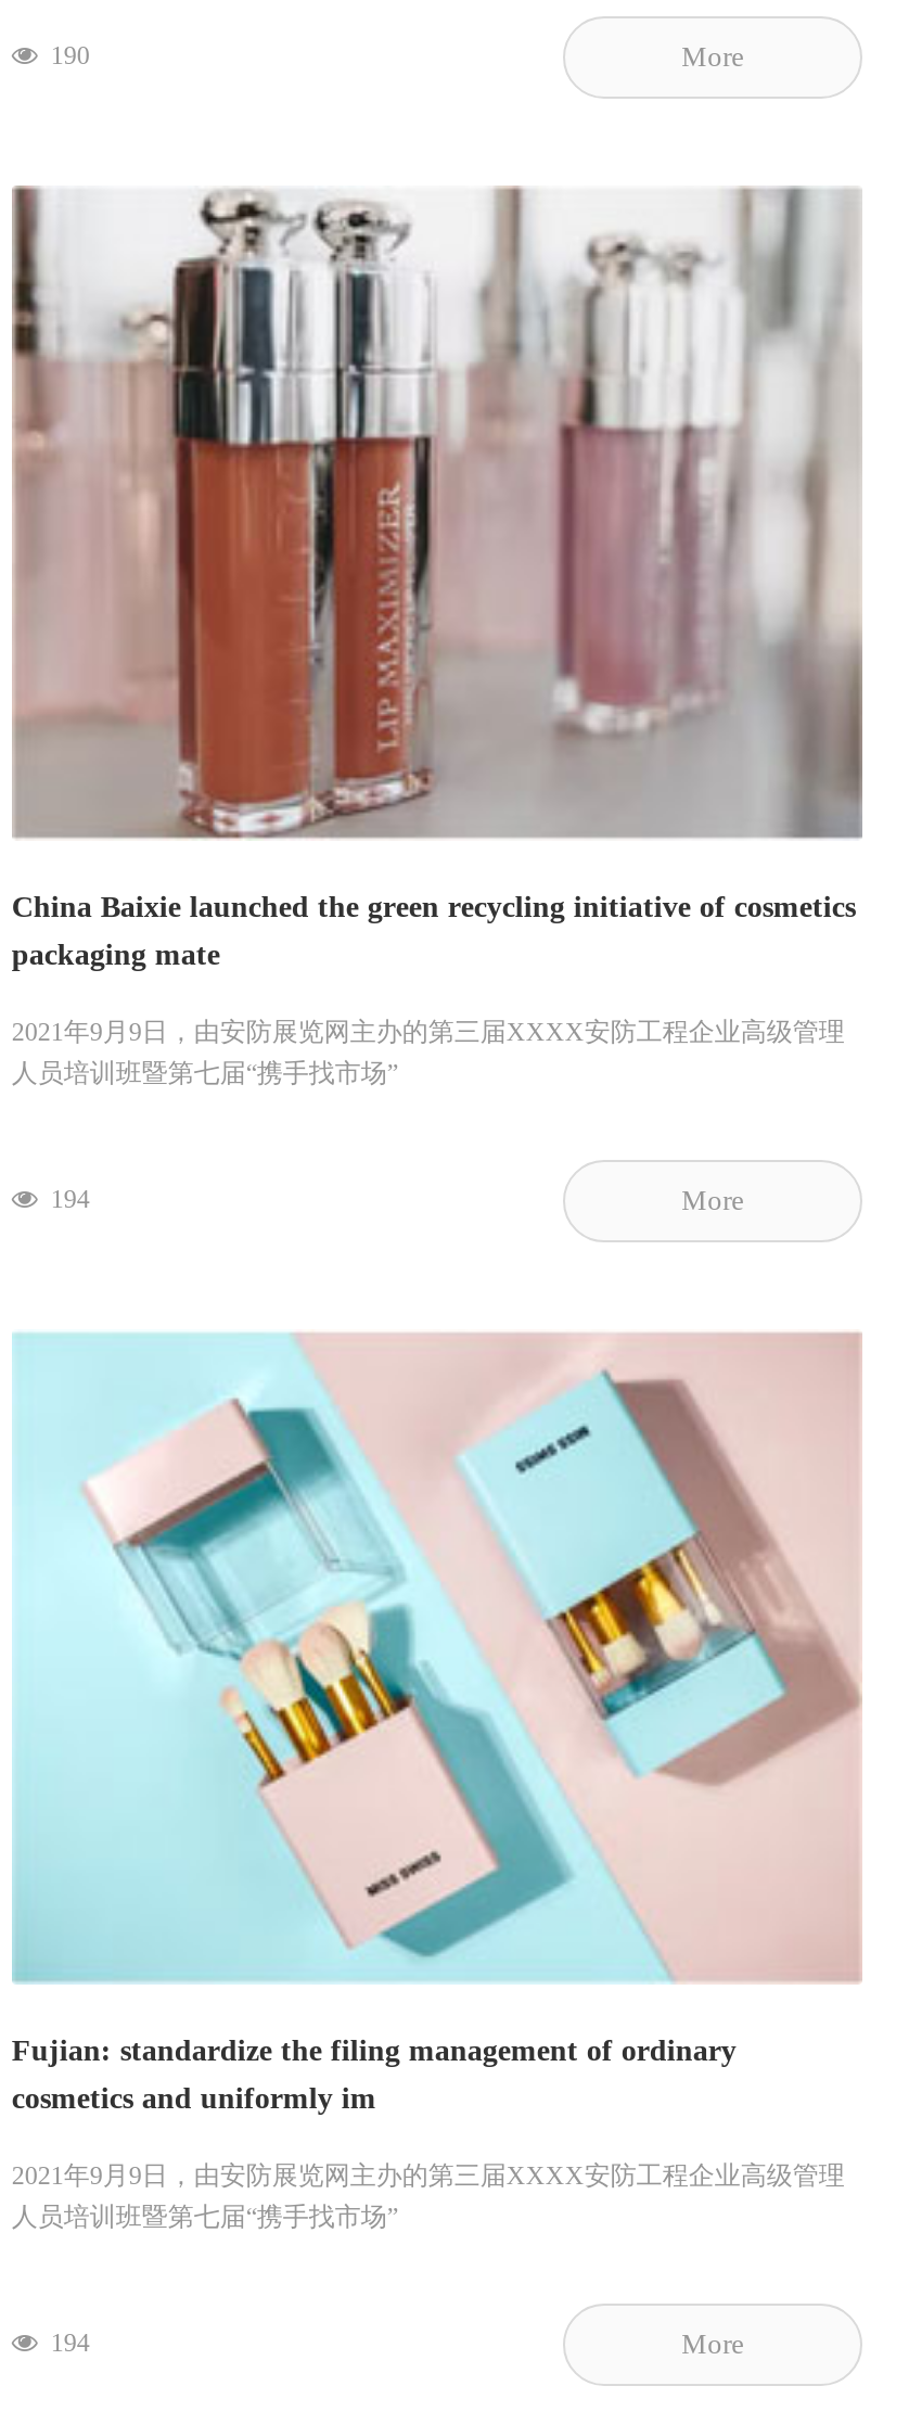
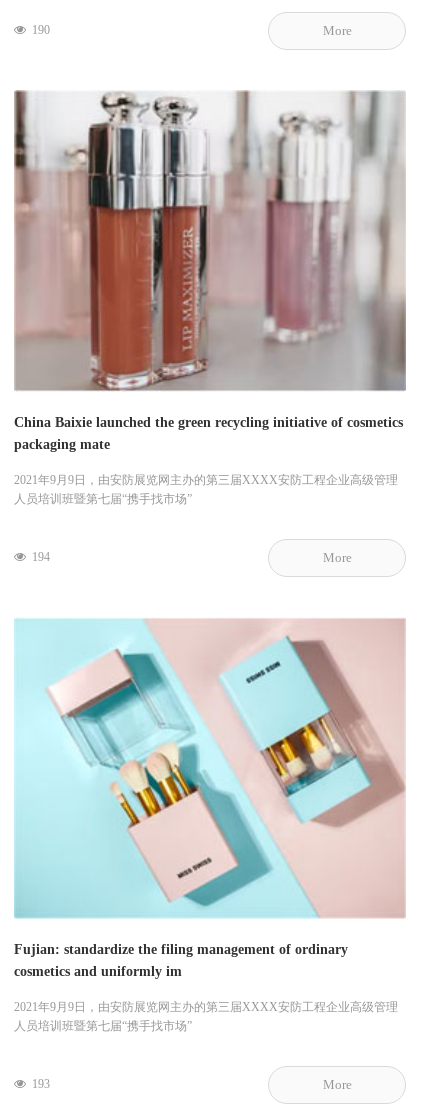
[38,2328,90,2358] 194 -> [26,1077,50,1091] 193

